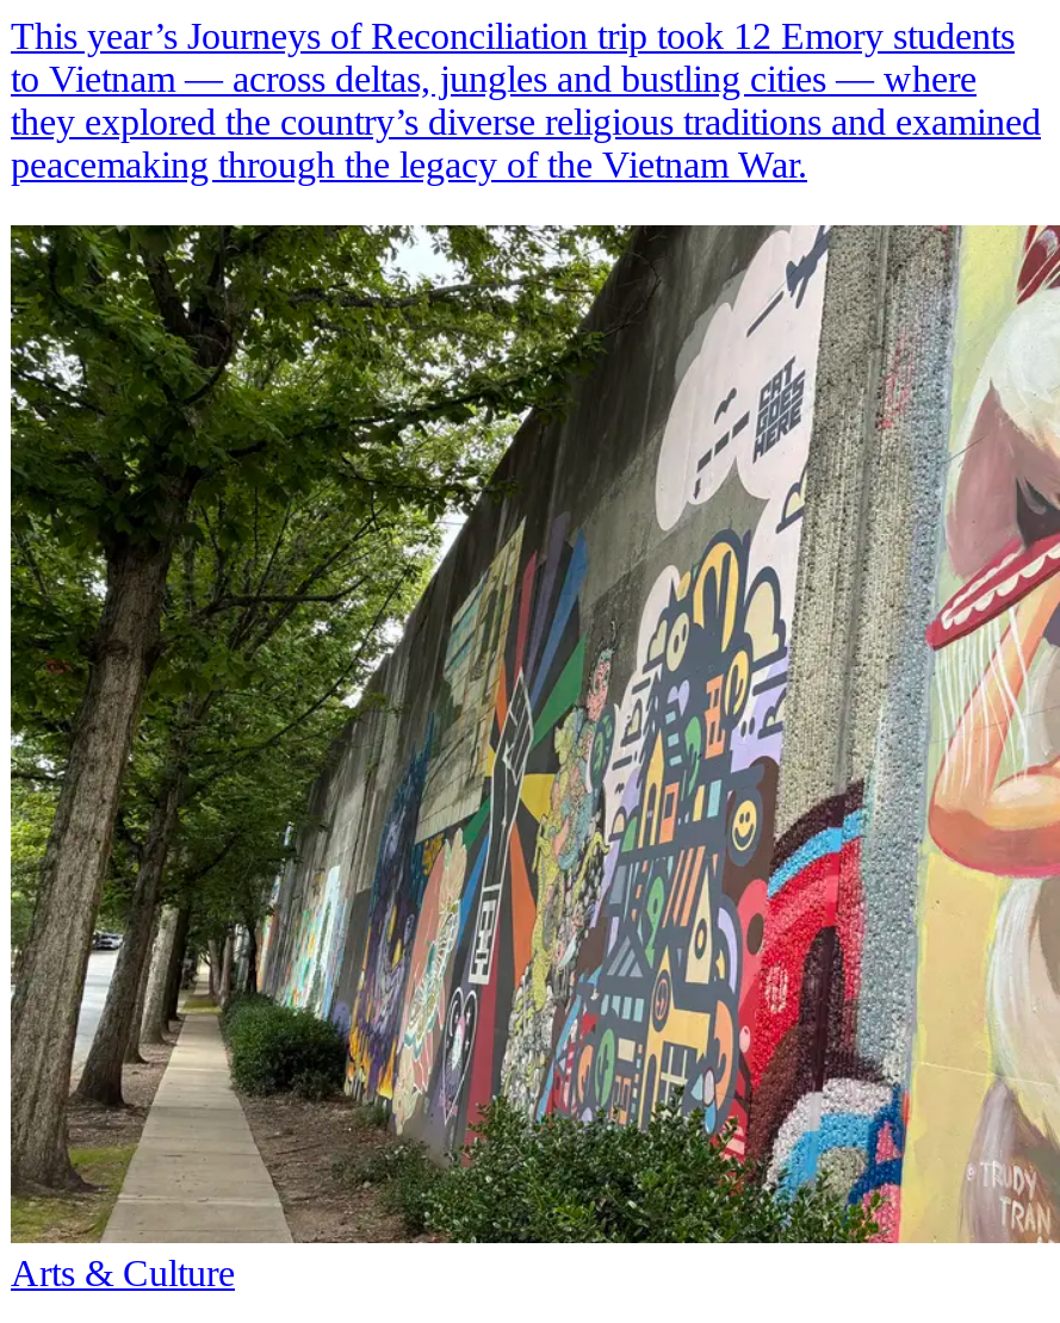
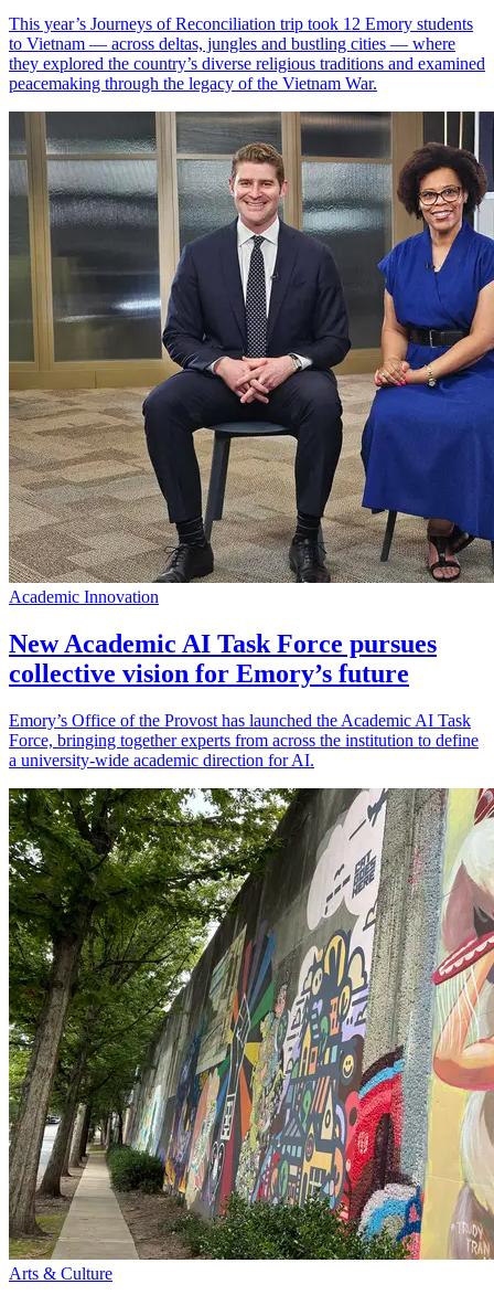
none -> [8,110,491,770] [image] | Academic Innovation | New Academic AI Task Force pursues | collective vision for Emory’s future | Emory’s Office of the Provost has launched the Academic AI Task | Force, bringing together experts from across the institution to define | a university-wide academic direction for AI.

